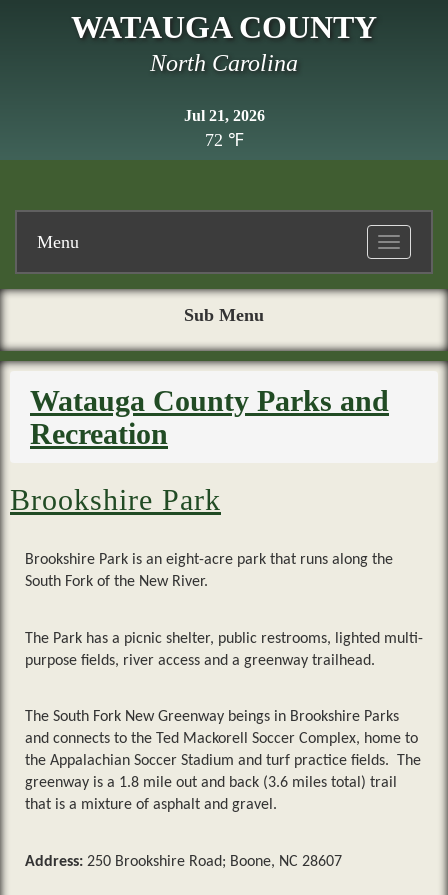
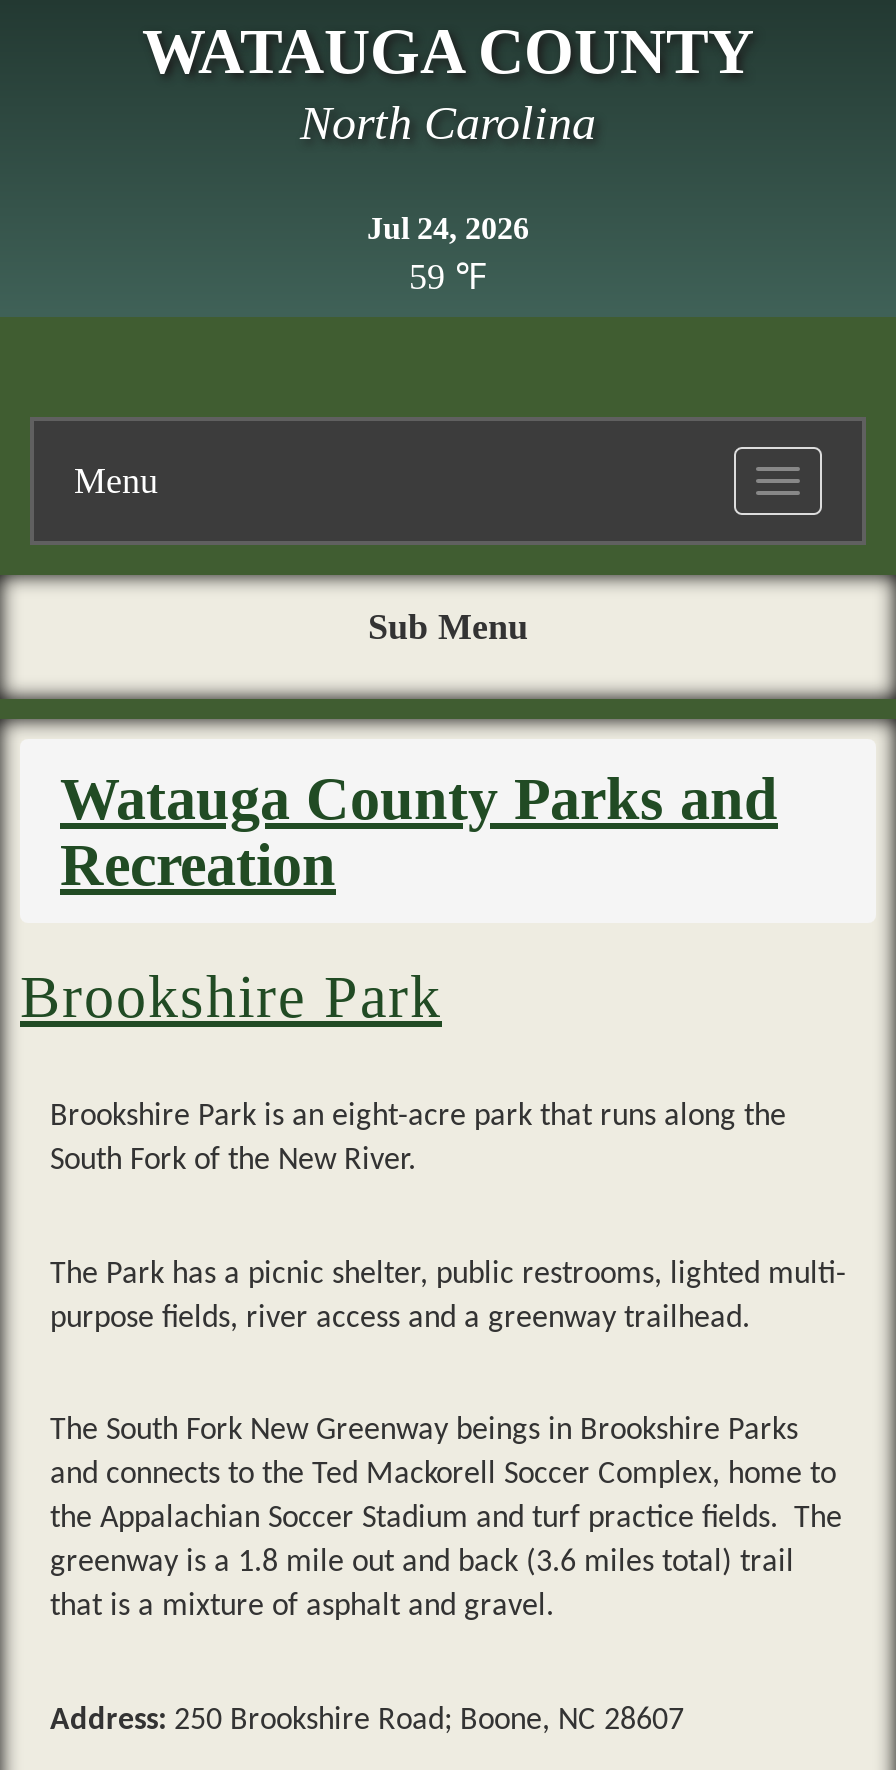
[183,107,264,124] Jul 21, 2026 -> [367,211,529,245] Jul 24, 2026
[204,130,243,150] 72 ℉ -> [409,257,487,297] 59 ℉

